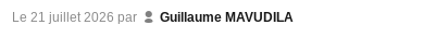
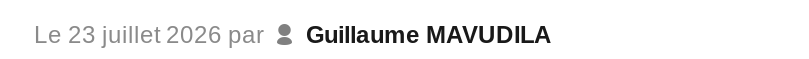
[12,10,137,25] Le 21 juillet 2026 par -> [34,21,264,49] Le 23 juillet 2026 par

